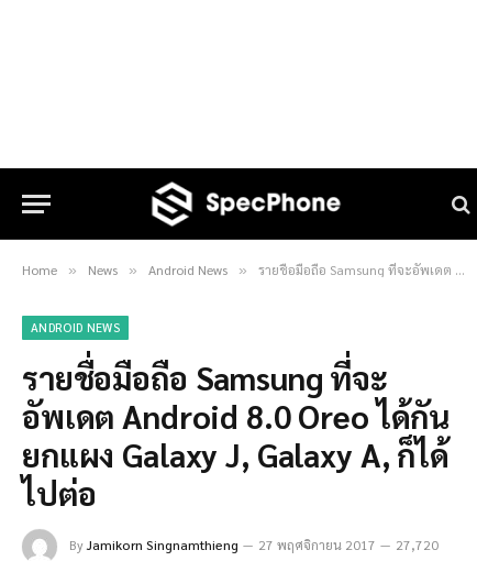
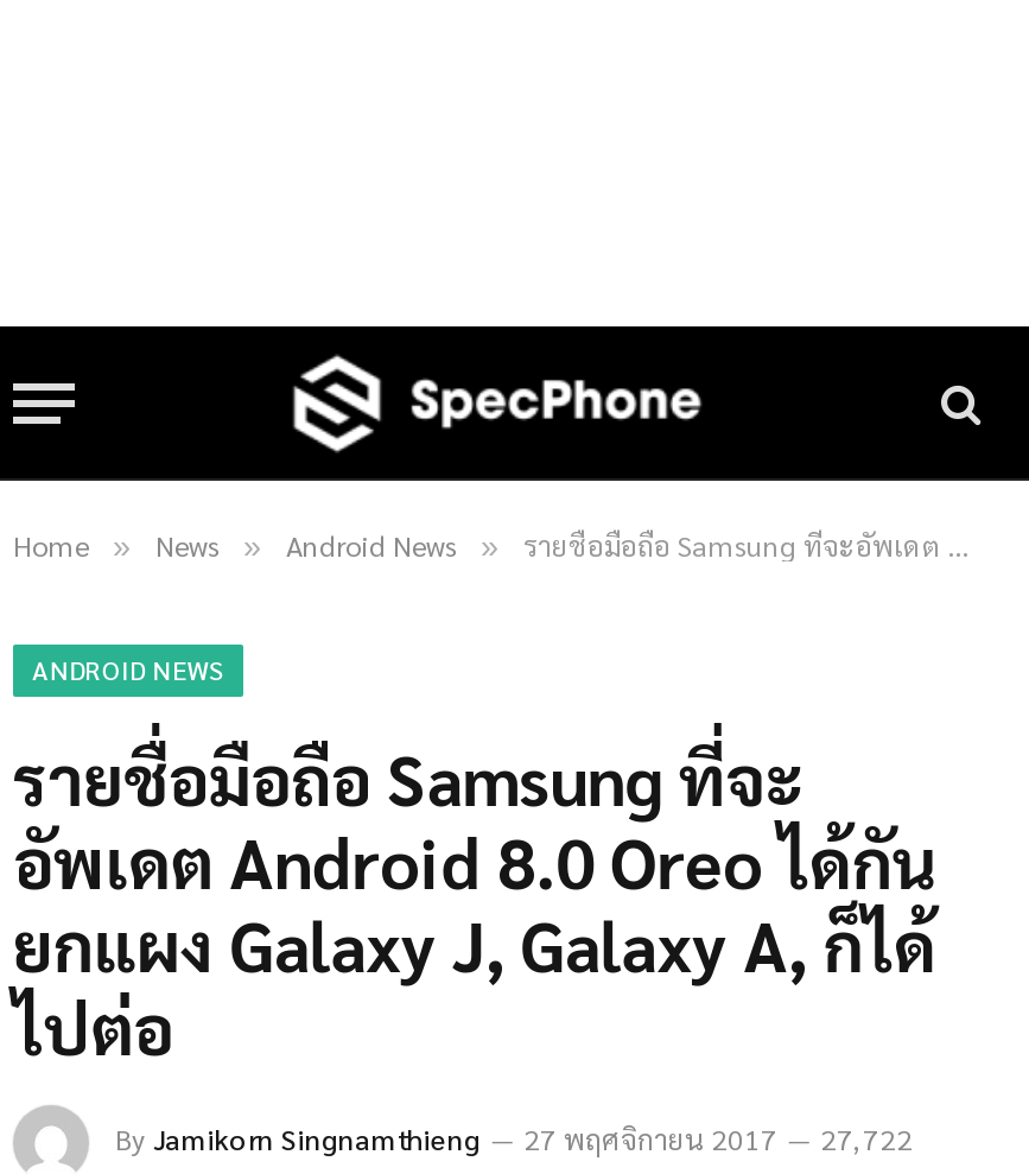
[69,536,439,554] By Jamikorn Singnamthieng 27 พฤศจิกายน 2017 27,720 -> [115,1120,913,1158] By Jamikorn Singnamthieng 27 พฤศจิกายน 2017 27,722

